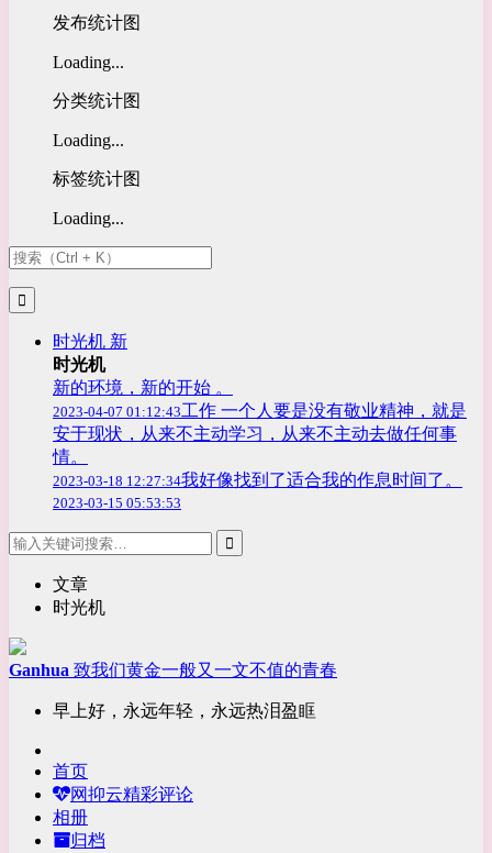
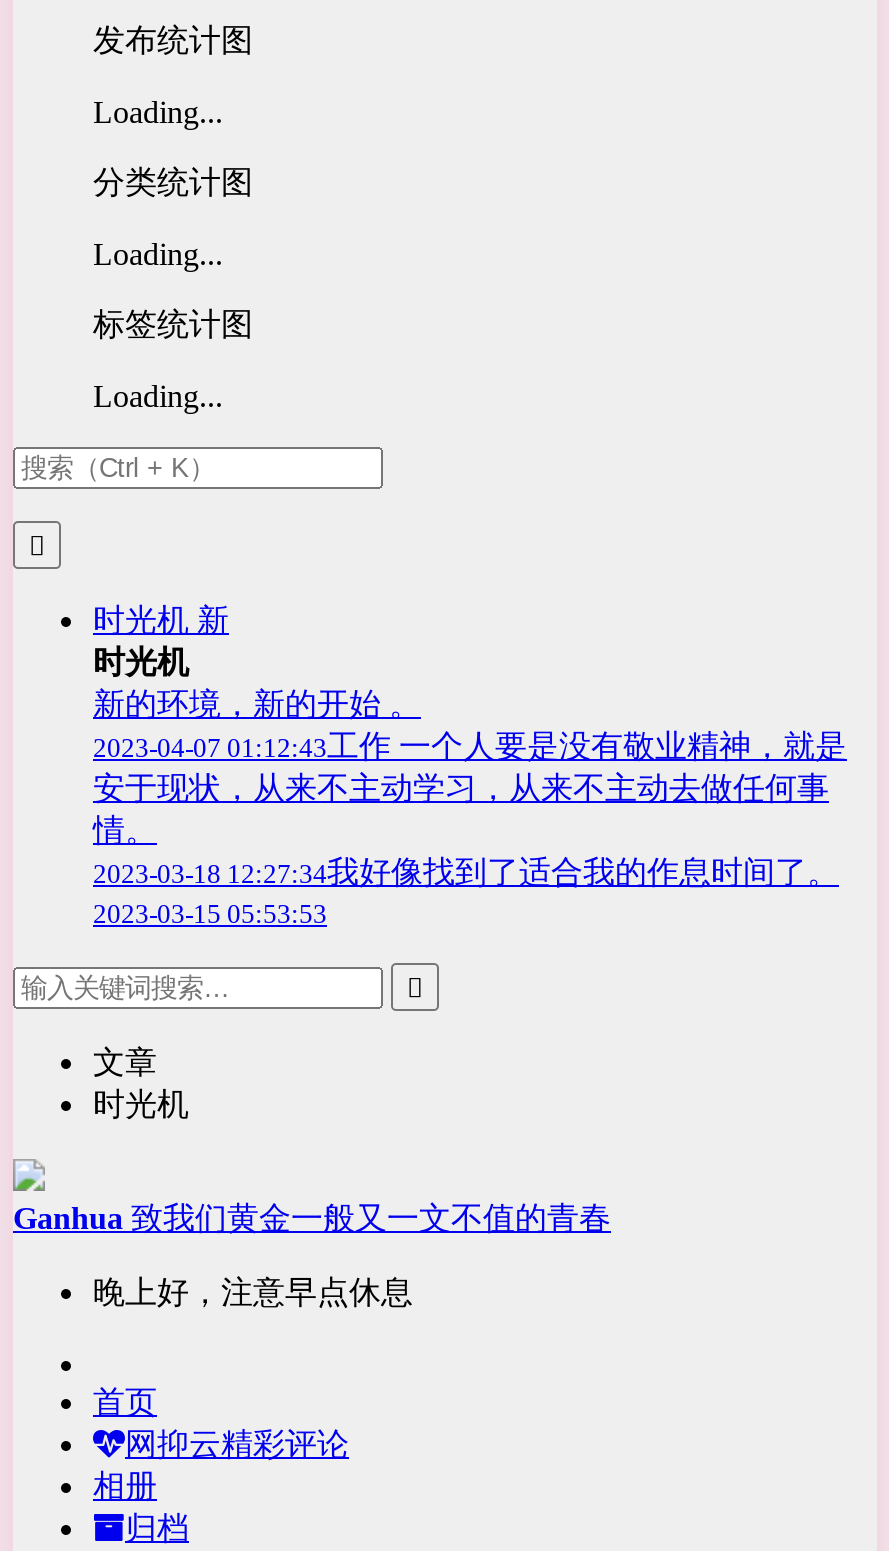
[53,701,316,720] 早上好，永远年轻，永远热泪盈眶 -> [93,1275,413,1309] 晚上好，注意早点休息

